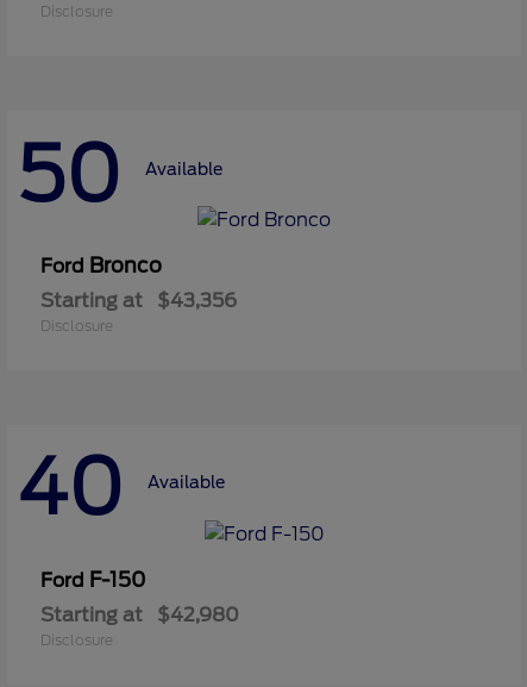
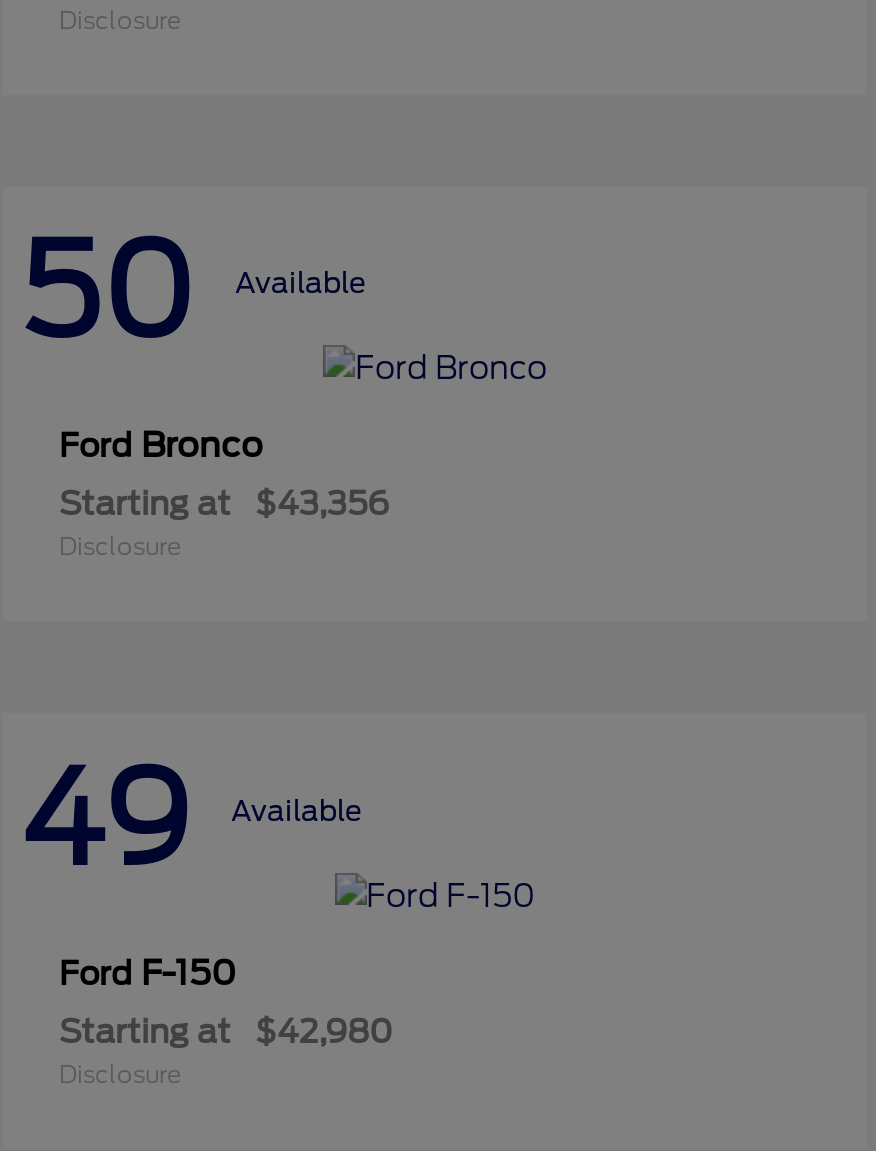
[17,442,225,533] 40 Available -> [19,743,361,895] 49 Available

